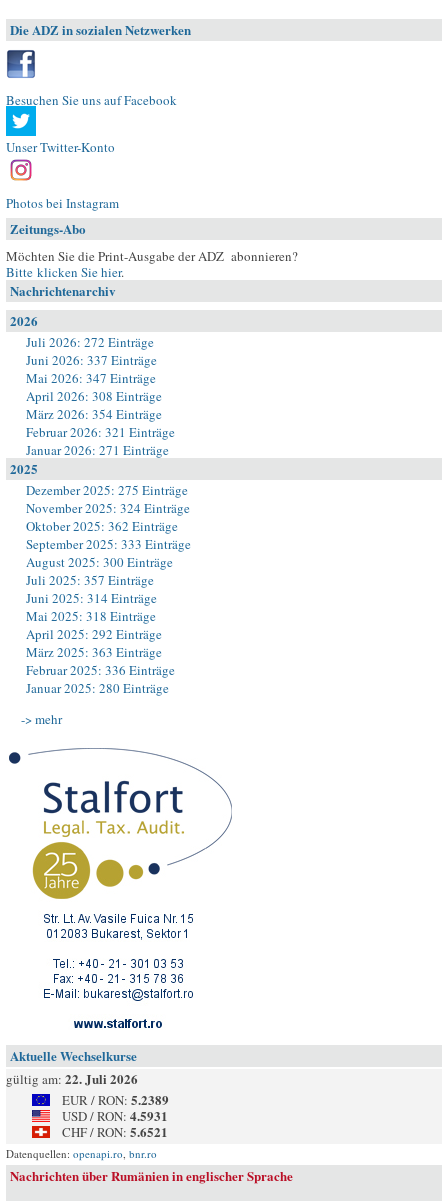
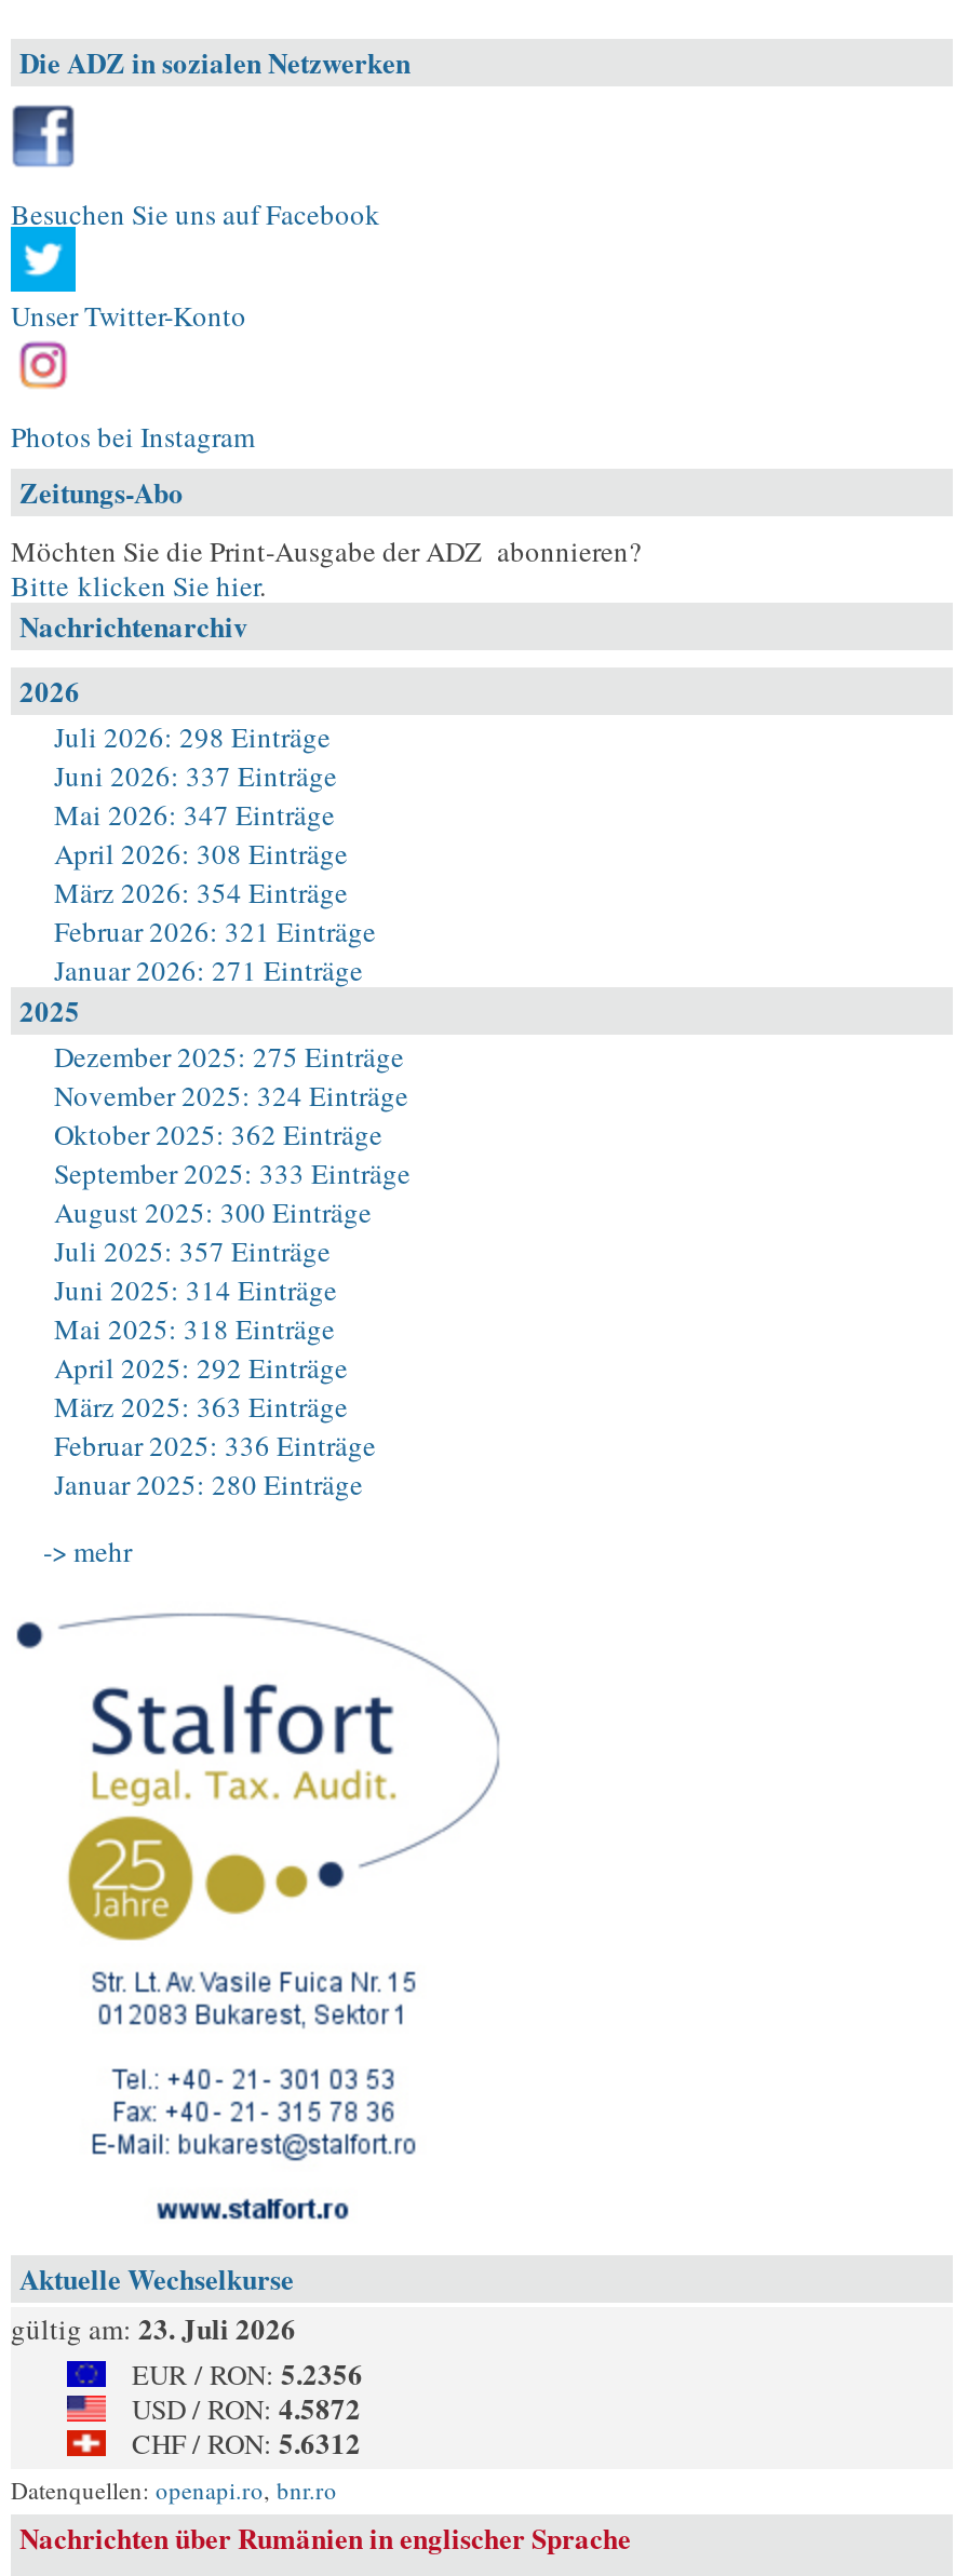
[26,333,154,351] Juli 2026: 272 Einträge -> [54,717,331,756] Juli 2026: 298 Einträge
[6,1069,138,1088] gültig am: 22. Juli 2026 -> [11,2307,296,2348] gültig am: 23. Juli 2026
[62,1090,169,1109] EUR / RON: 5.2389 -> [132,2352,363,2393] EUR / RON: 5.2356
[62,1106,168,1125] USD / RON: 4.5931 -> [132,2387,361,2428] USD / RON: 4.5872
[62,1122,168,1141] CHF / RON: 5.6521 -> [132,2422,361,2463] CHF / RON: 5.6312

